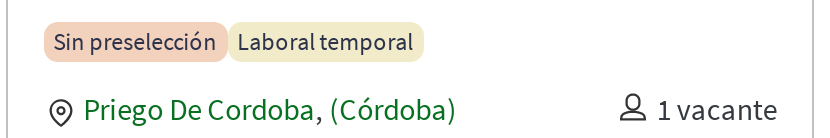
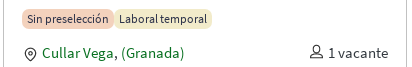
[83,90,457,128] Priego De Cordoba, (Córdoba) -> [42,43,185,62] Cullar Vega, (Granada)

